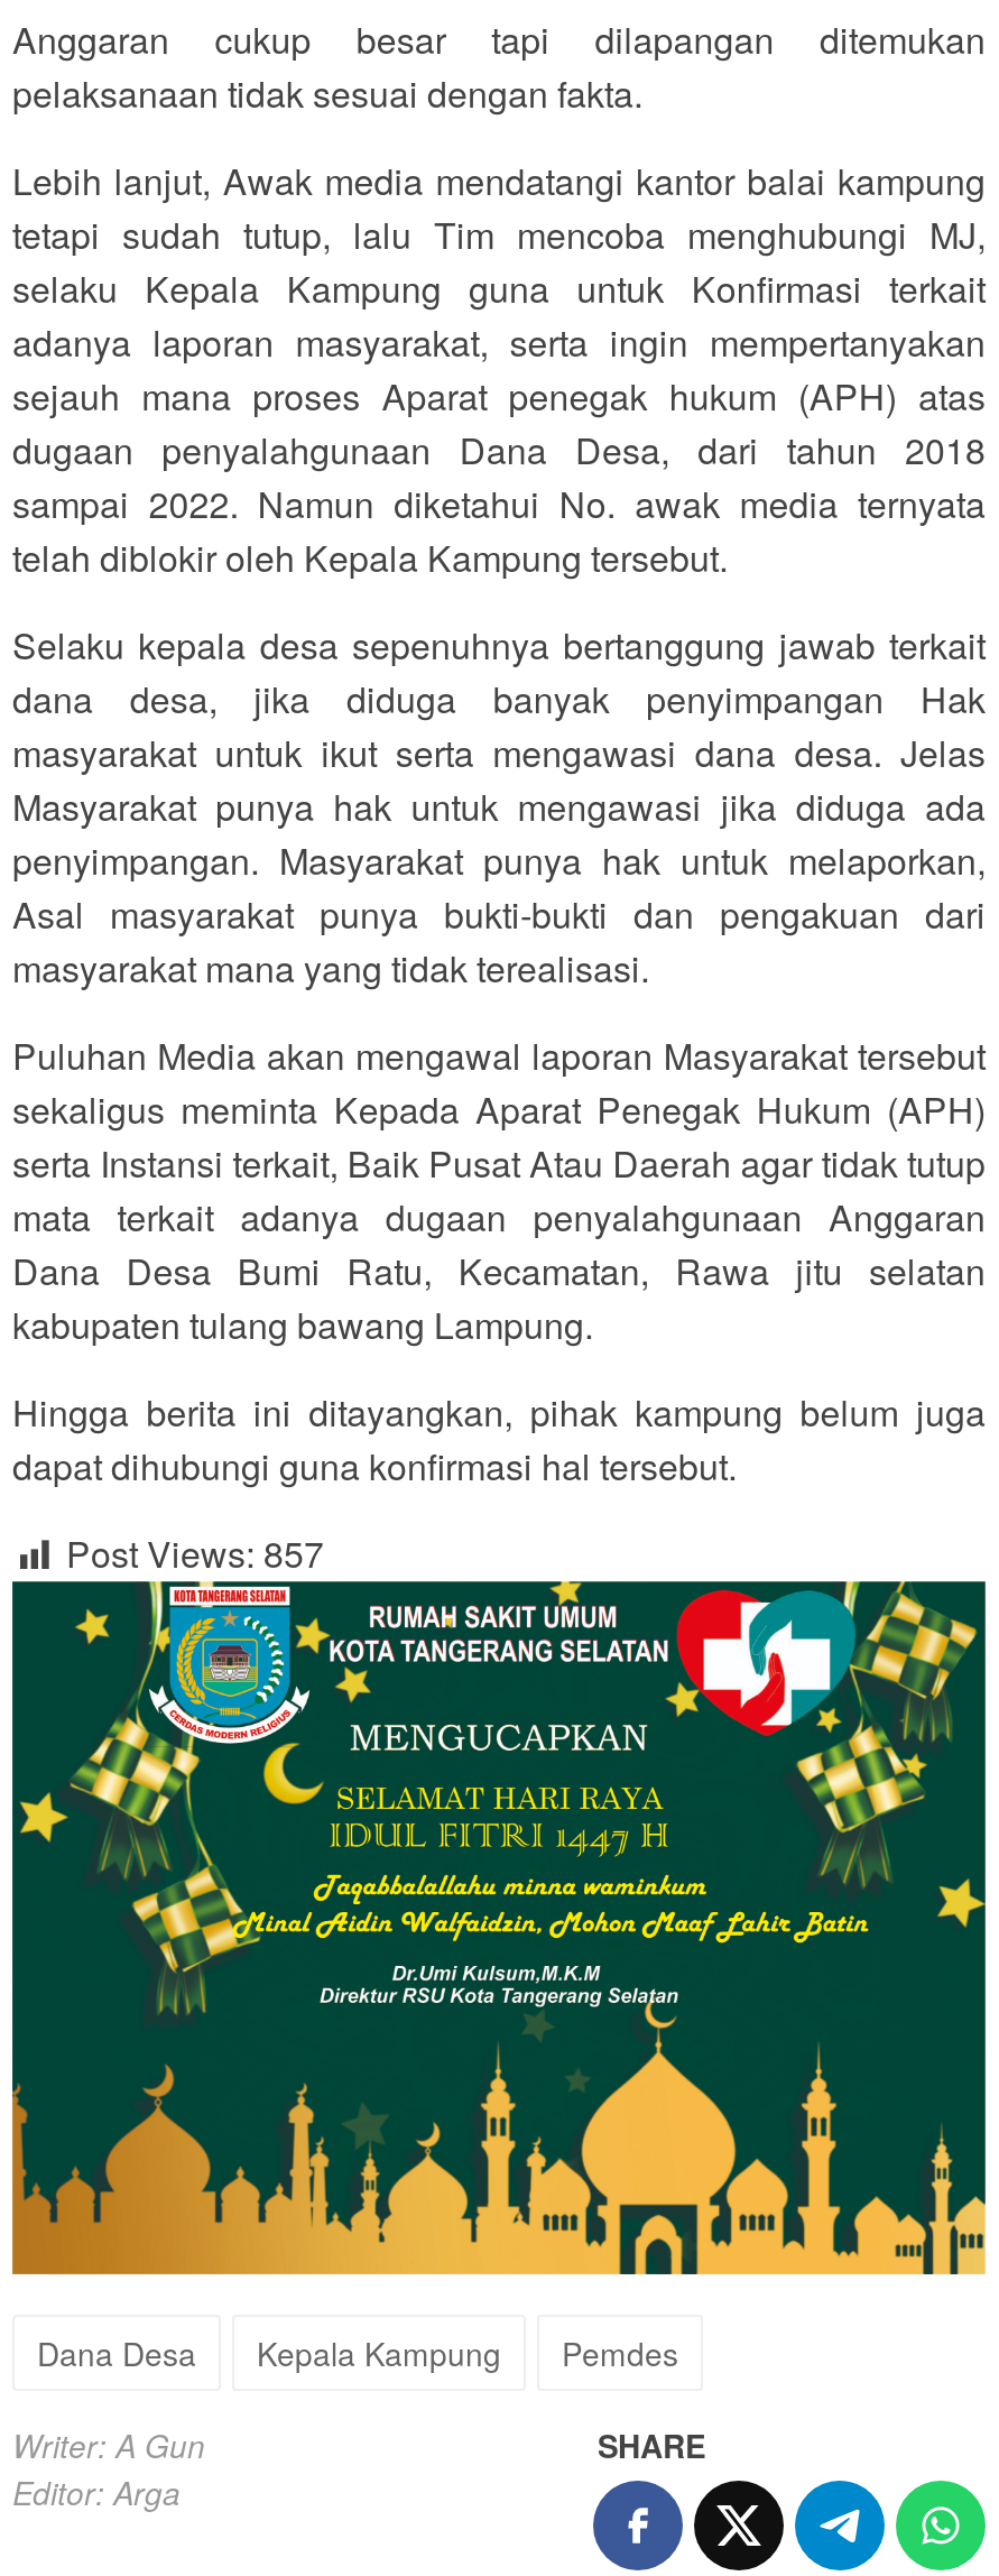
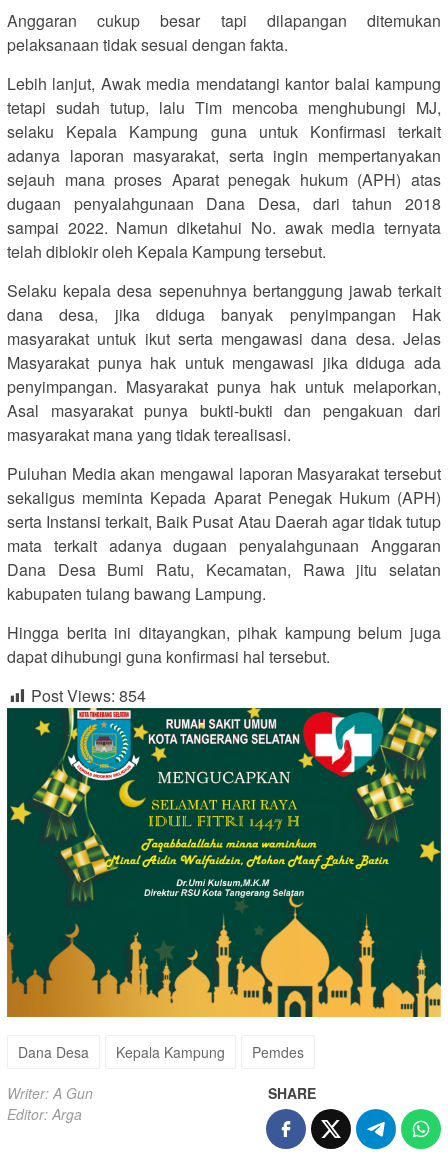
[66,1527,324,1578] Post Views: 857 -> [31,684,146,707] Post Views: 854

